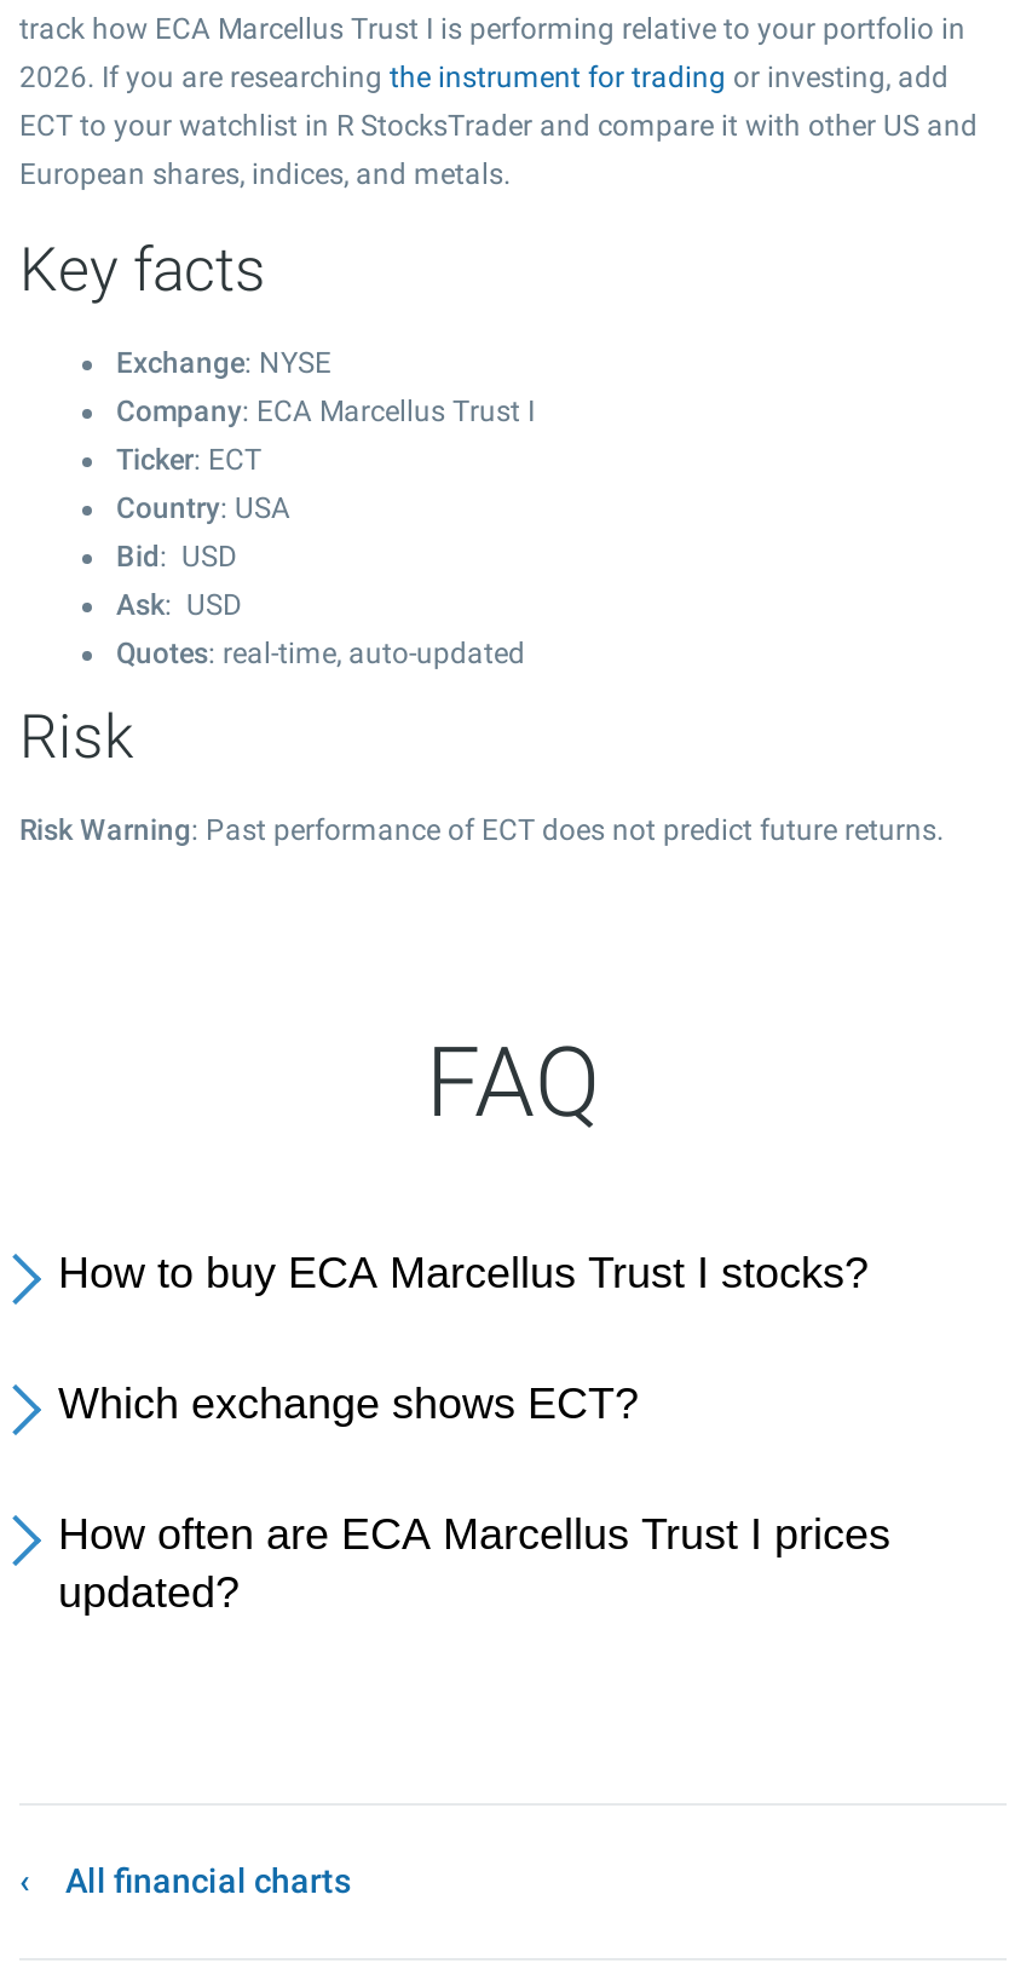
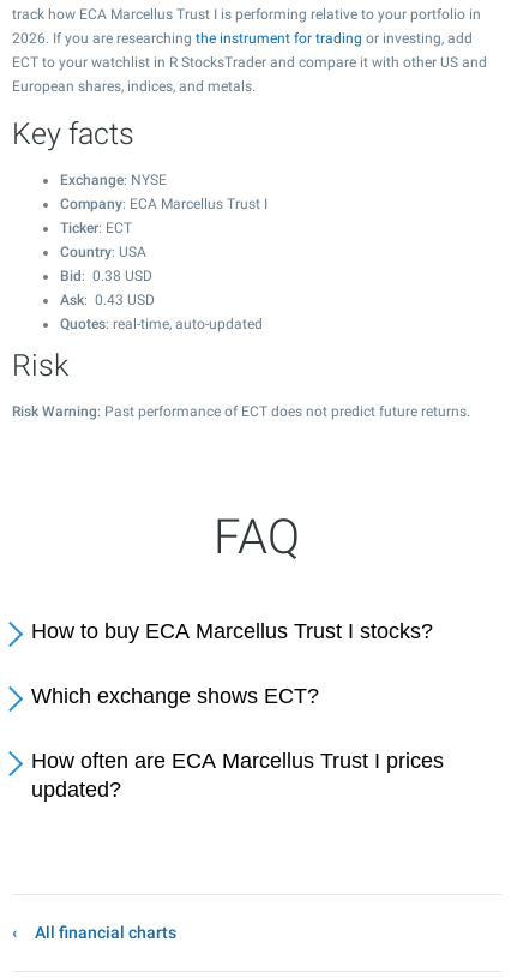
[116,540,242,622] Bid: USD | Ask: USD -> [60,268,155,308] Bid: 0.38 USD | Ask: 0.43 USD

